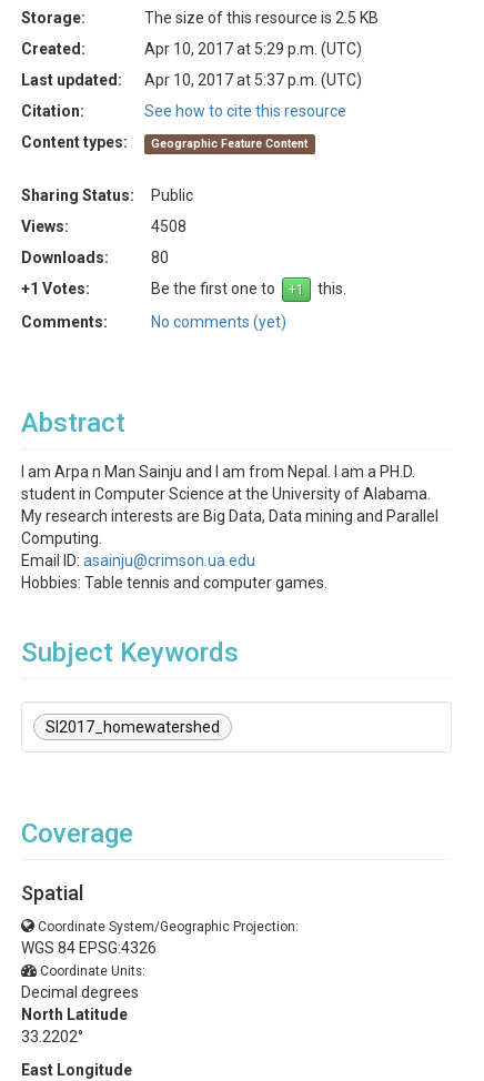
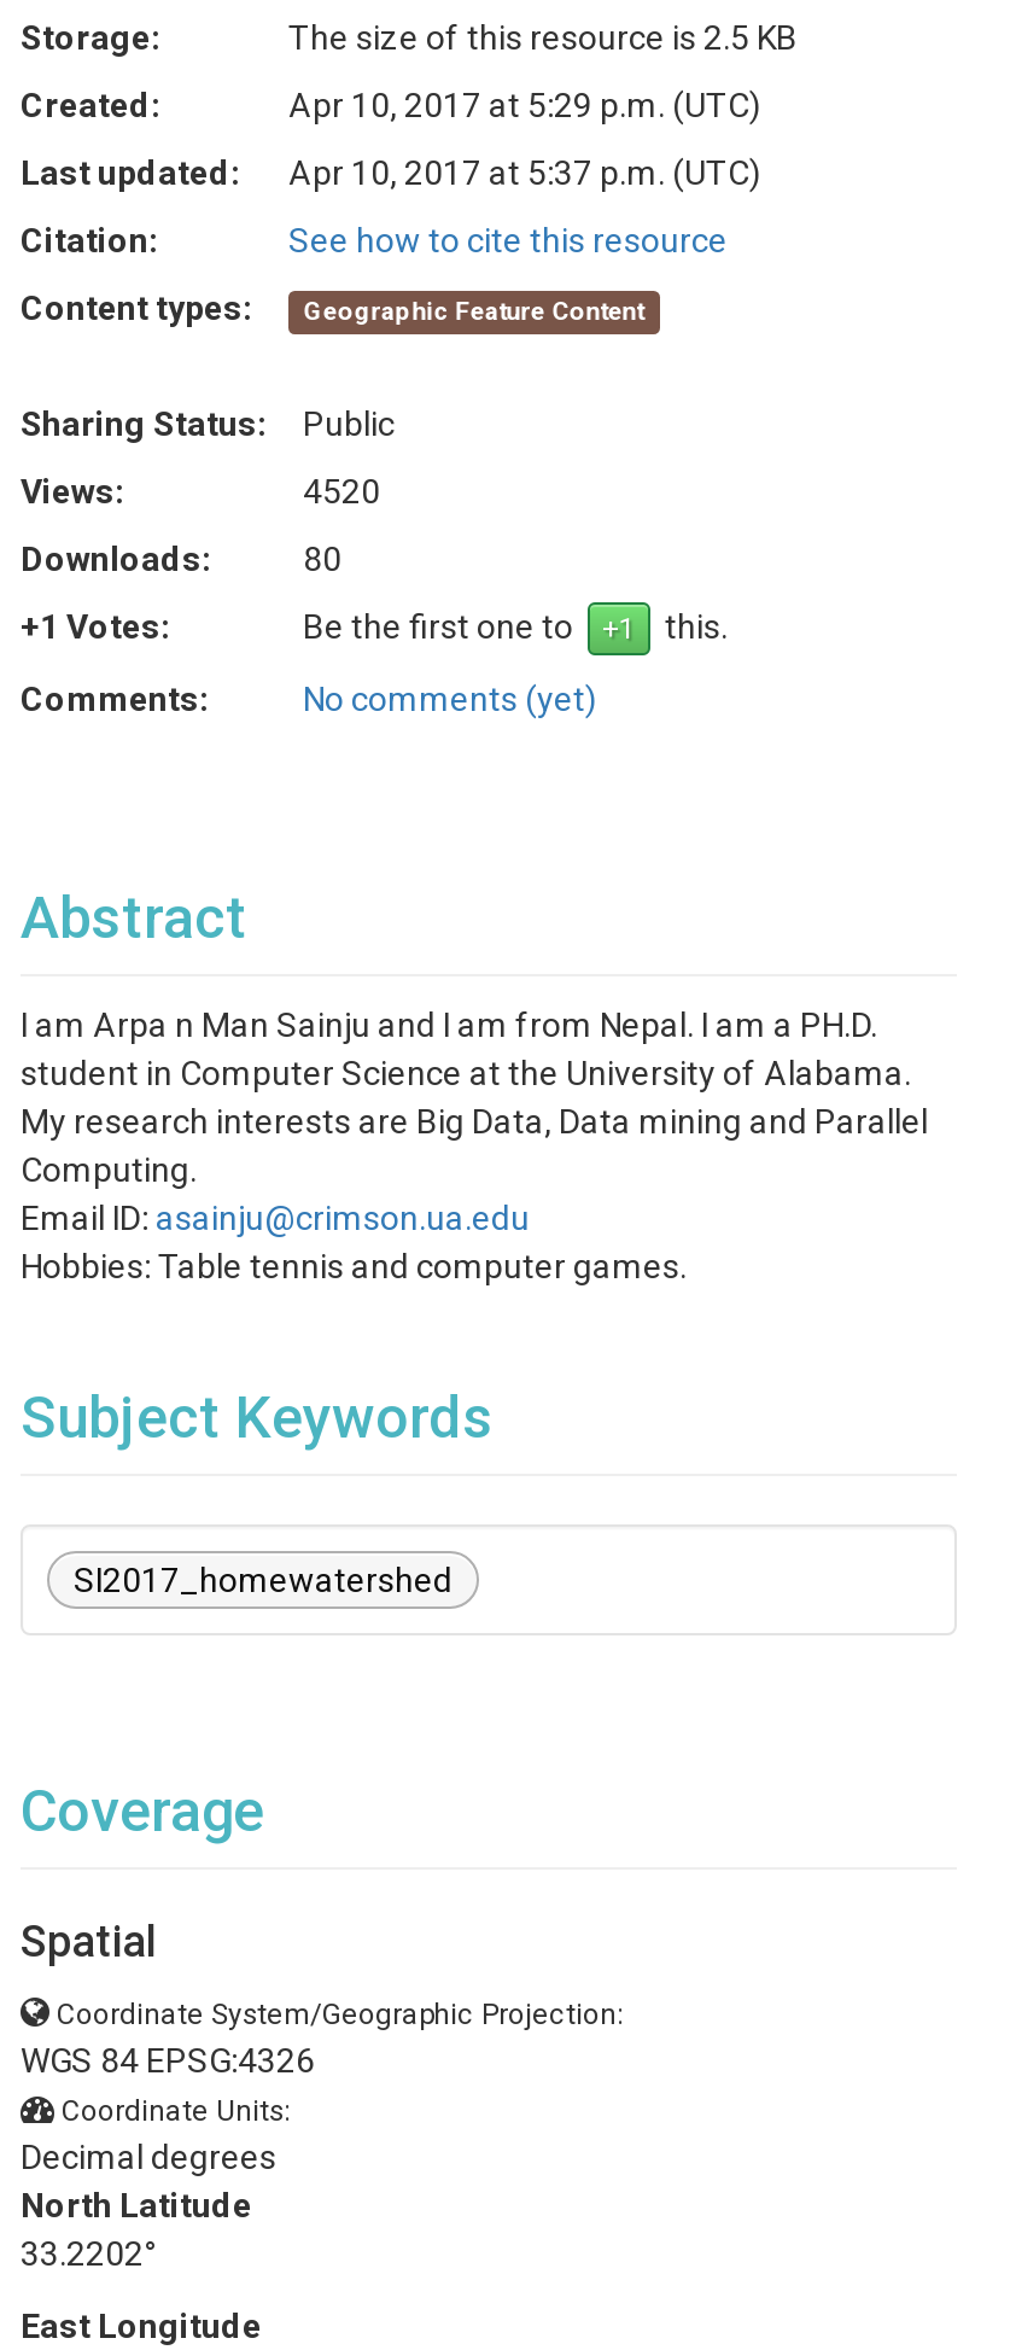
[151,218,186,235] 4508 -> [303,472,380,511] 4520

